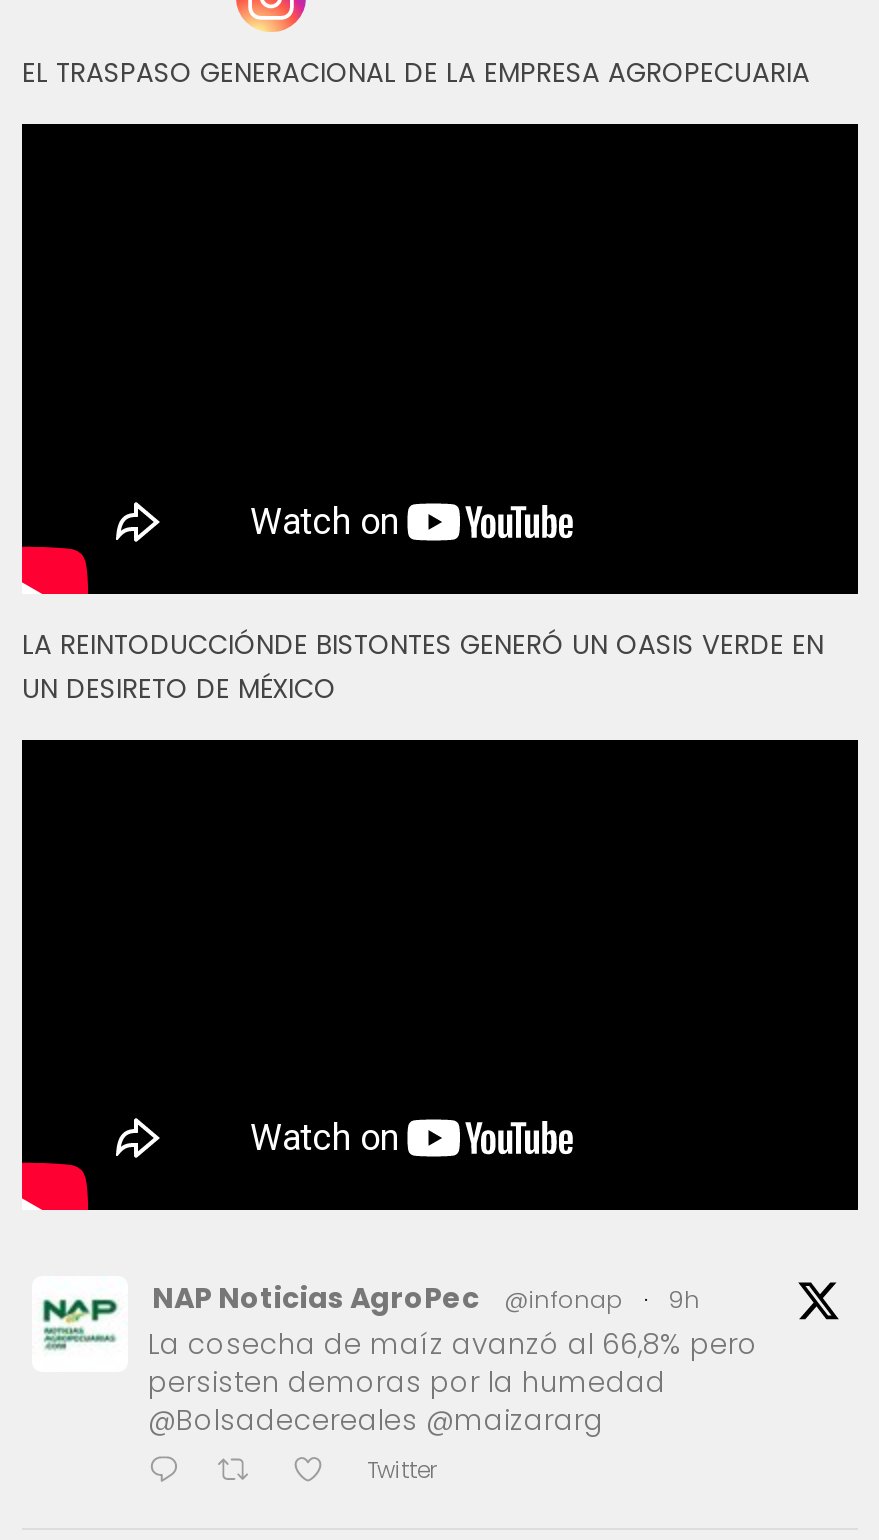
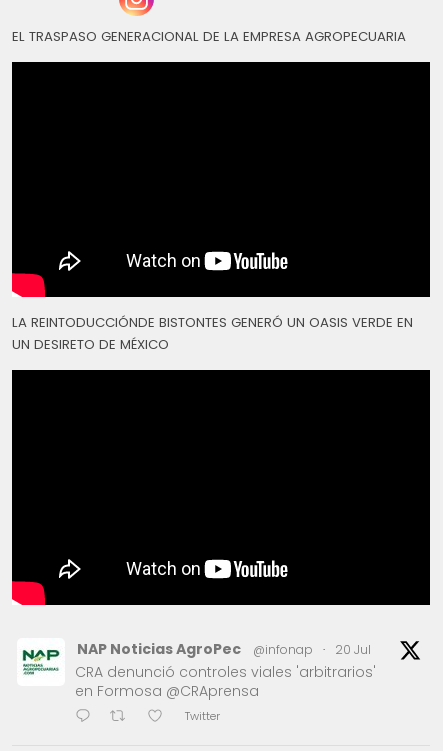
[148,1282,758,1440] 9h | La cosecha de maíz avanzó al 66,8% pero | persisten demoras por la humedad | @Bolsadecereales @maizararg -> [75,641,376,701] 20 Jul | CRA denunció controles viales 'arbitrarios' | en Formosa @CRAprensa

